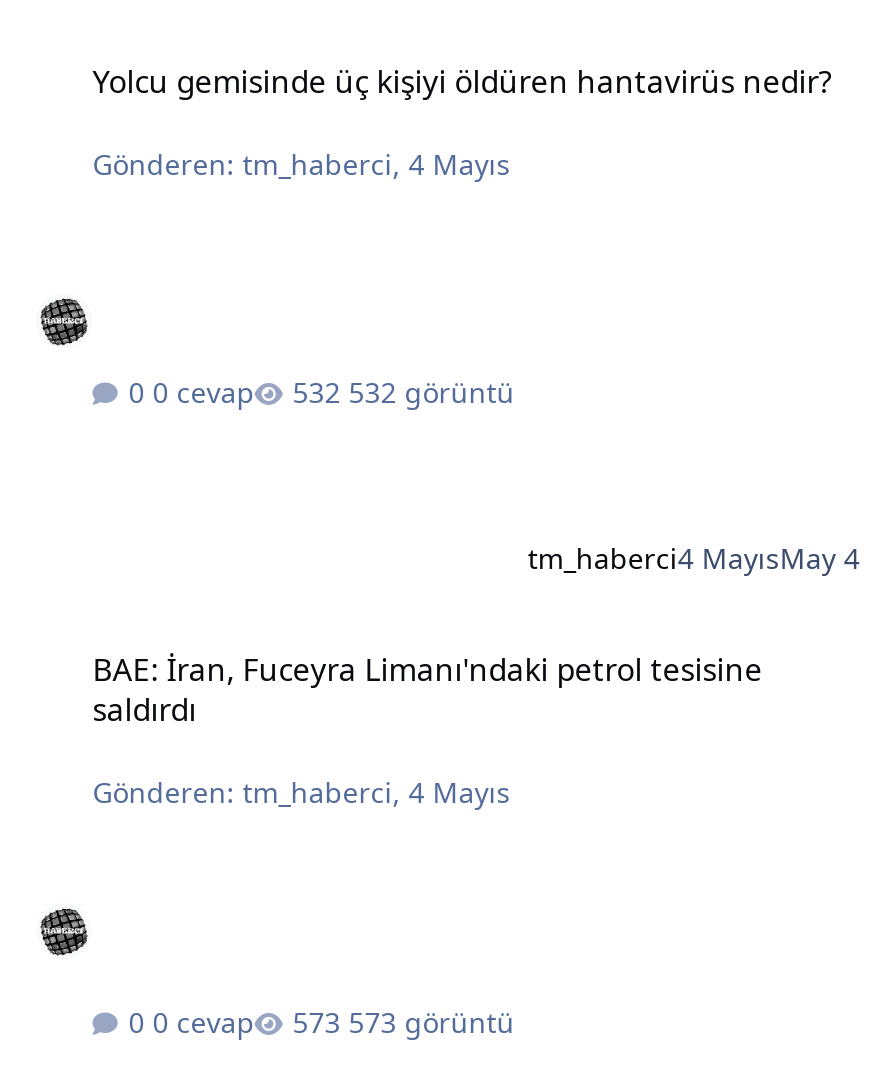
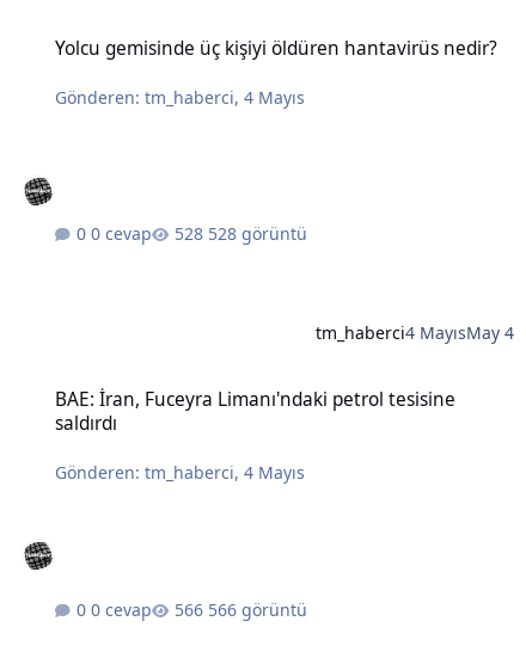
[348,373,514,411] 532 görüntü -> [208,222,307,245] 528 görüntü
[348,1003,514,1041] 573 görüntü -> [208,598,307,621] 566 görüntü

